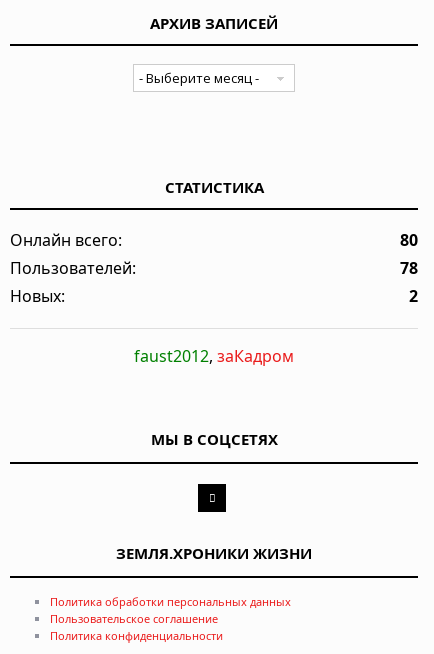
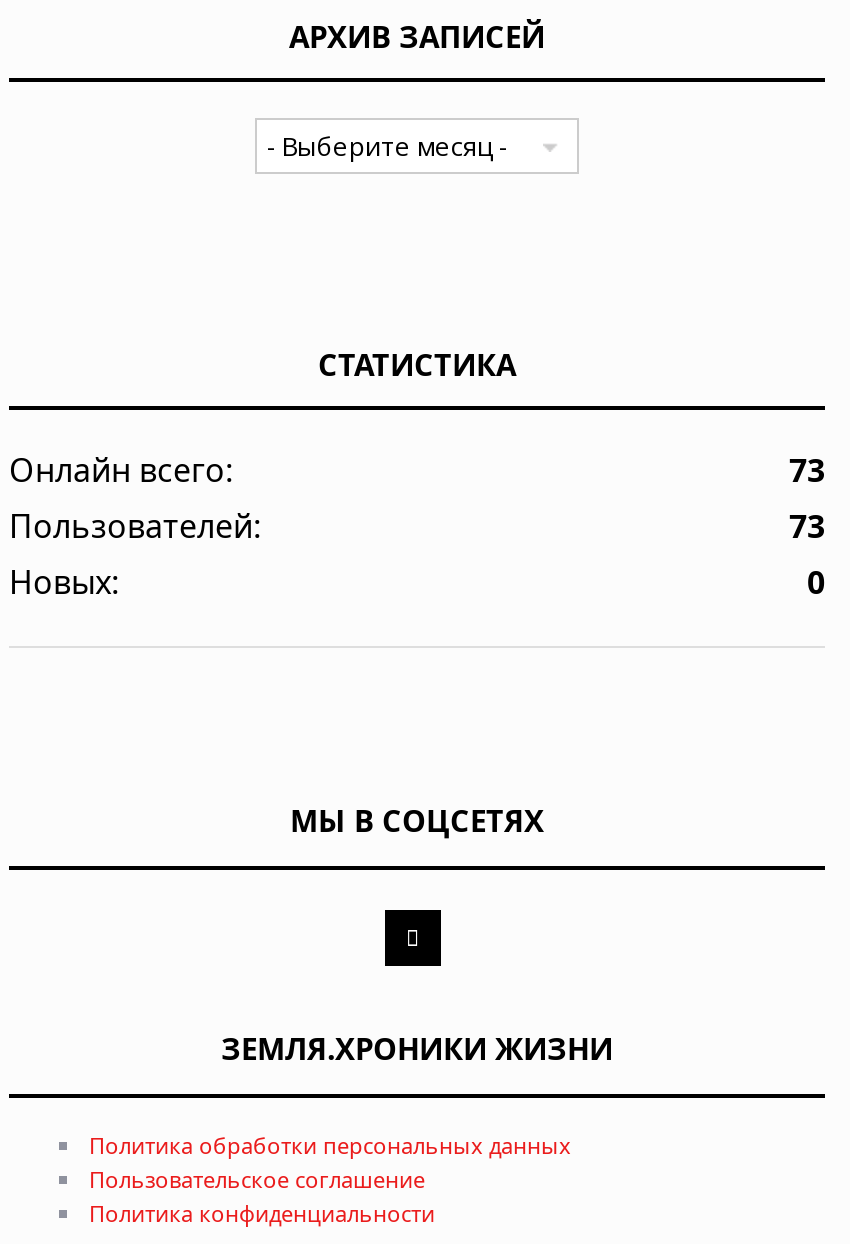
[400,229,418,251] 80 -> [789,449,825,493] 73
[400,257,418,279] 78 -> [789,505,825,549] 73
[134,285,418,367] 2 | faust2012, заКадром -> [807,561,825,605] 0

